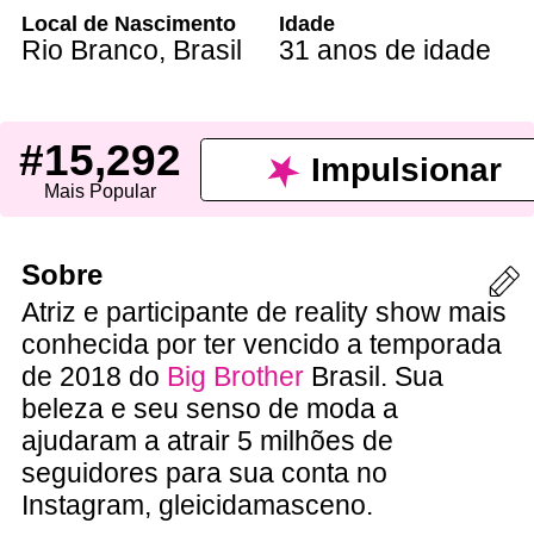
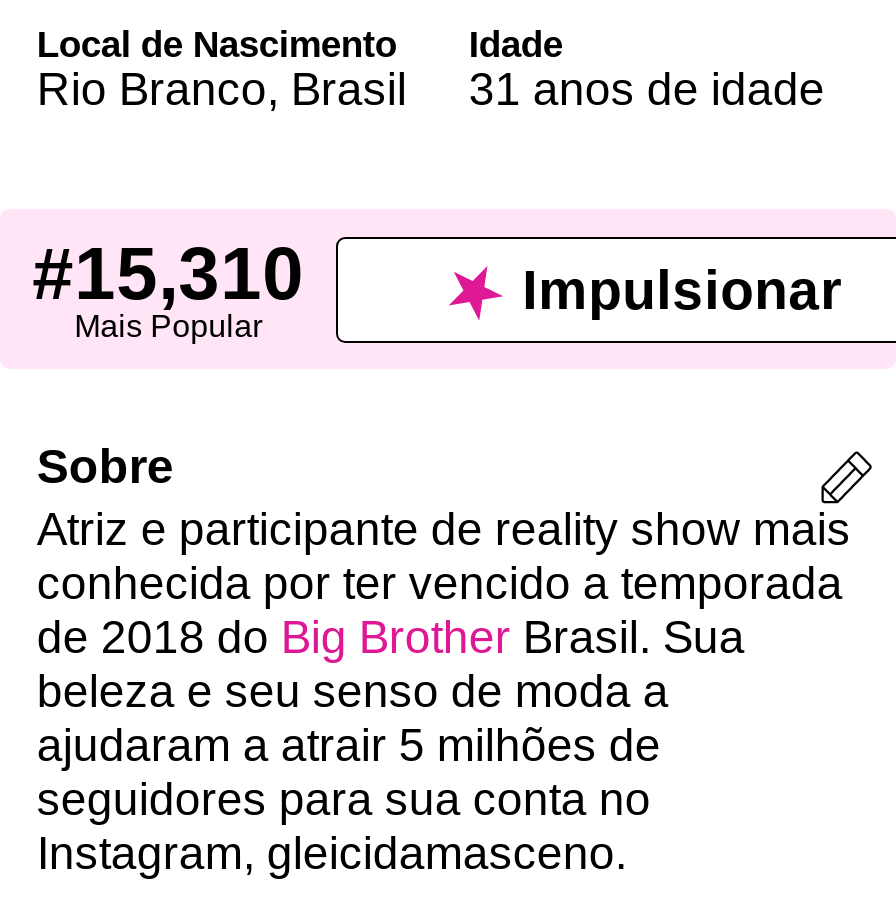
[19,135,181,184] #15,292 -> [32,232,304,314] #15,310

